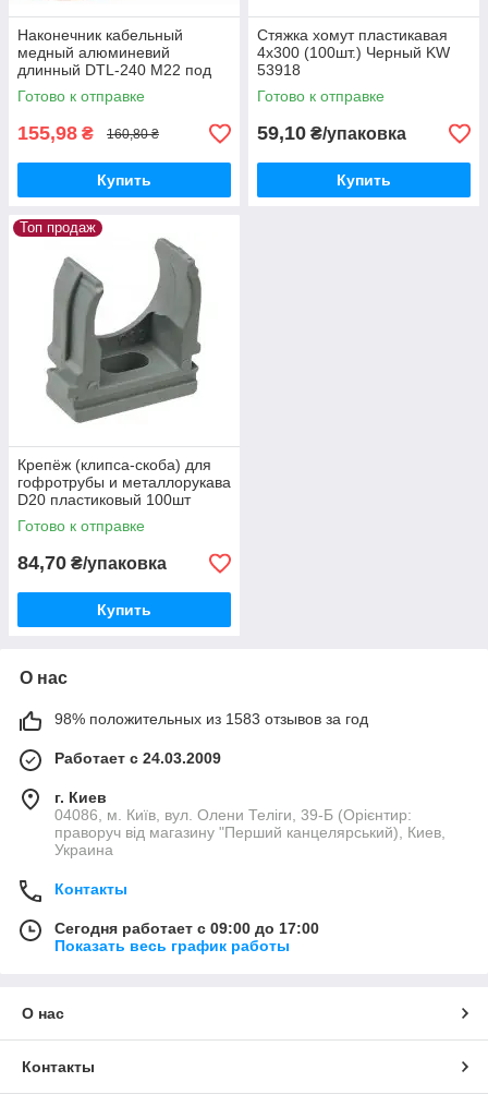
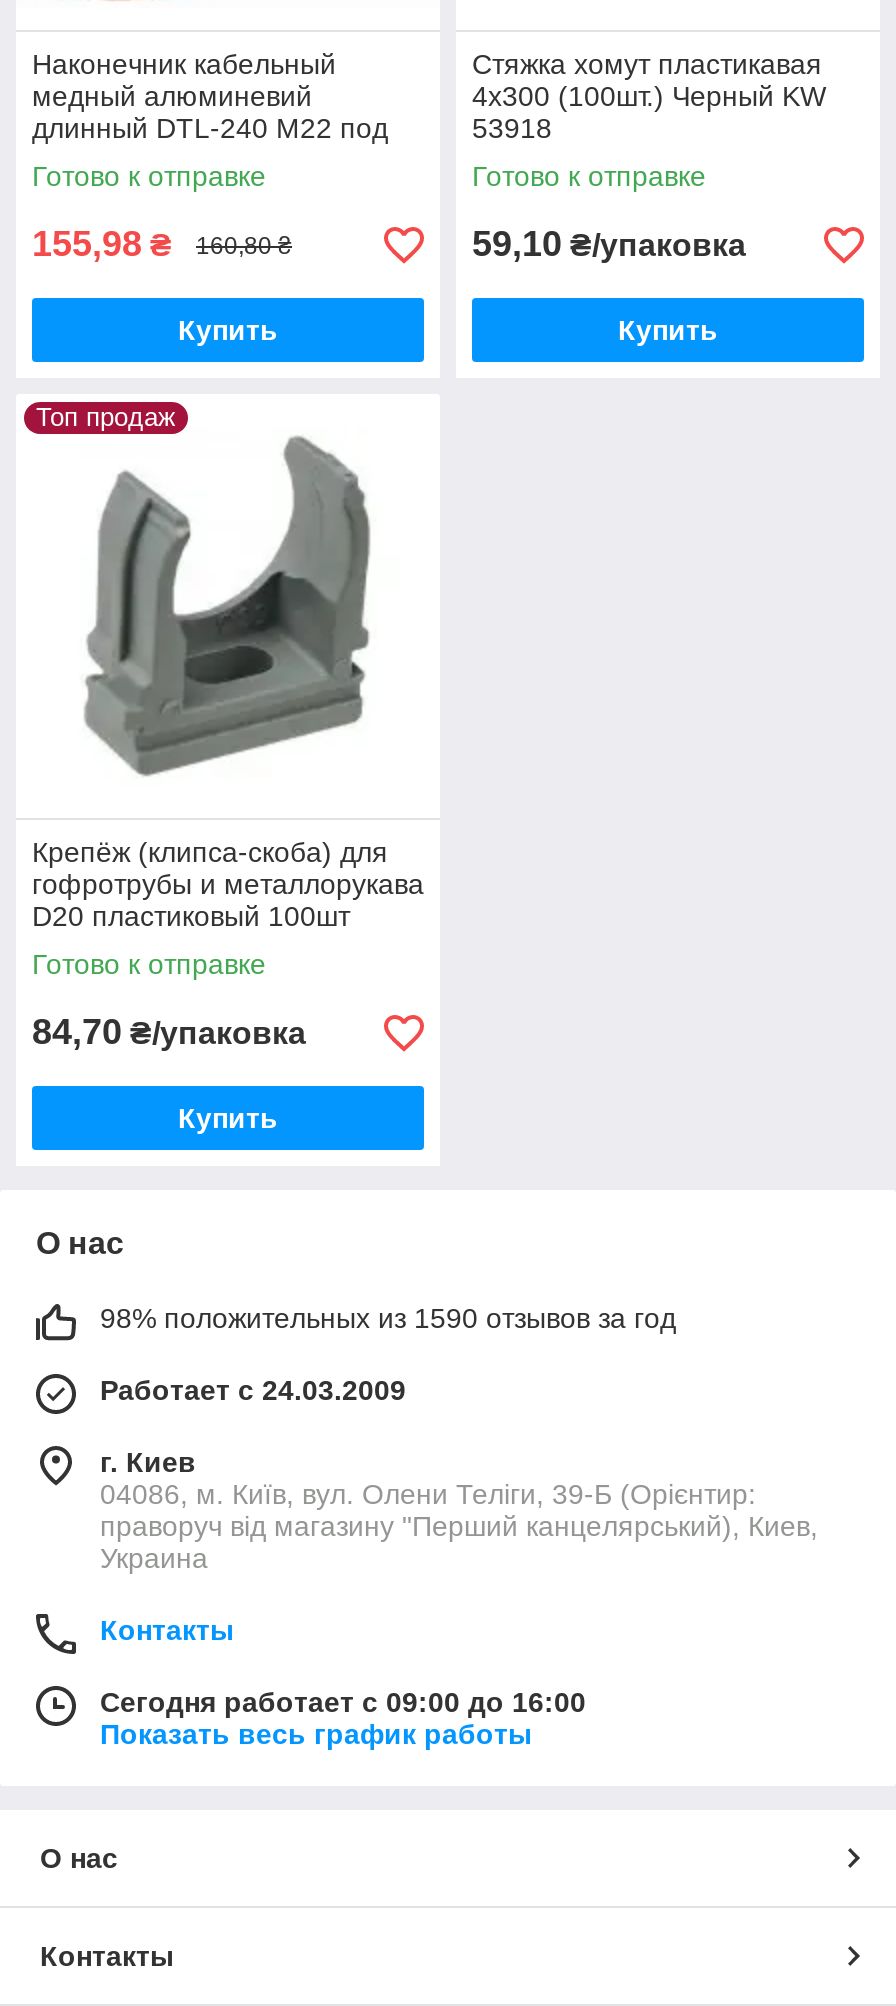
[54,711,368,728] 98% положительных из 1583 отзывов за год -> [100,1303,676,1335] 98% положительных из 1590 отзывов за год
[54,920,319,937] Сегодня работает с 09:00 до 17:00 -> [100,1687,586,1719] Сегодня работает с 09:00 до 16:00

